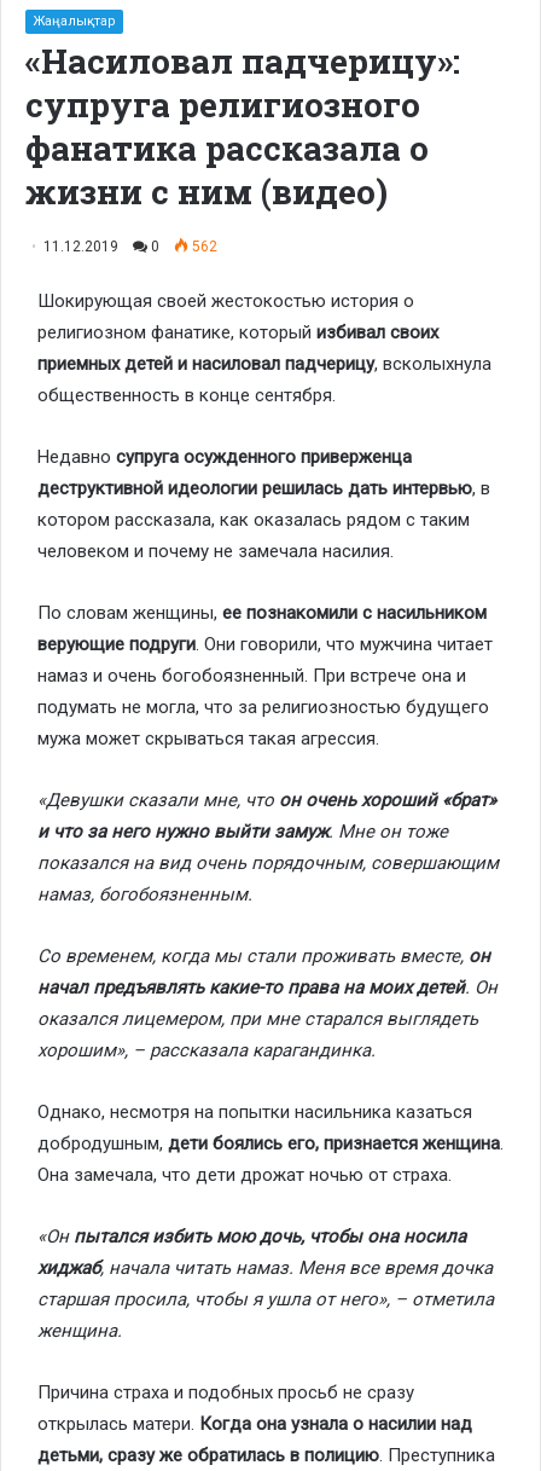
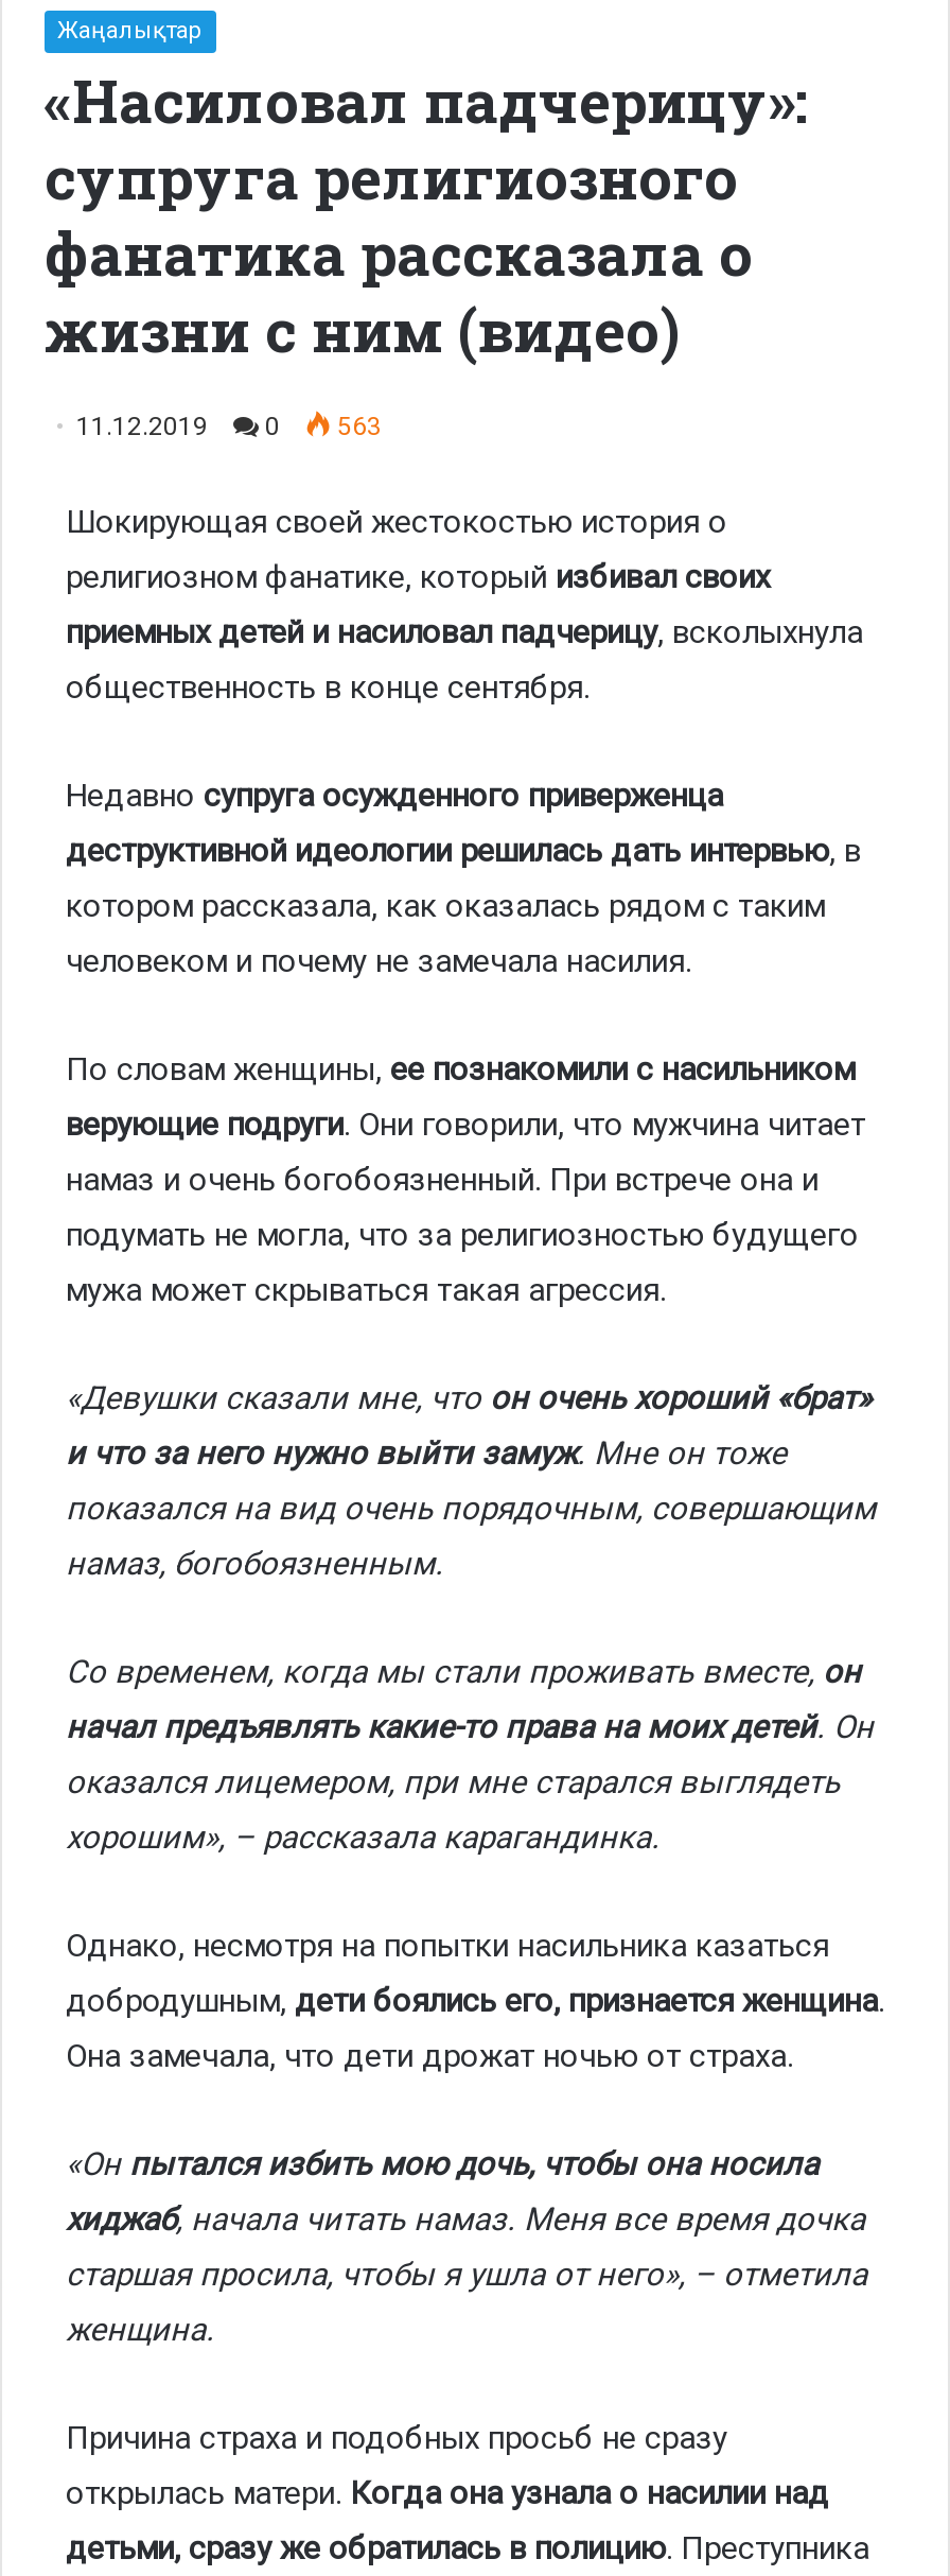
[43,238,217,254] 11.12.2019 0 562 -> [76,411,382,440] 11.12.2019 0 563

